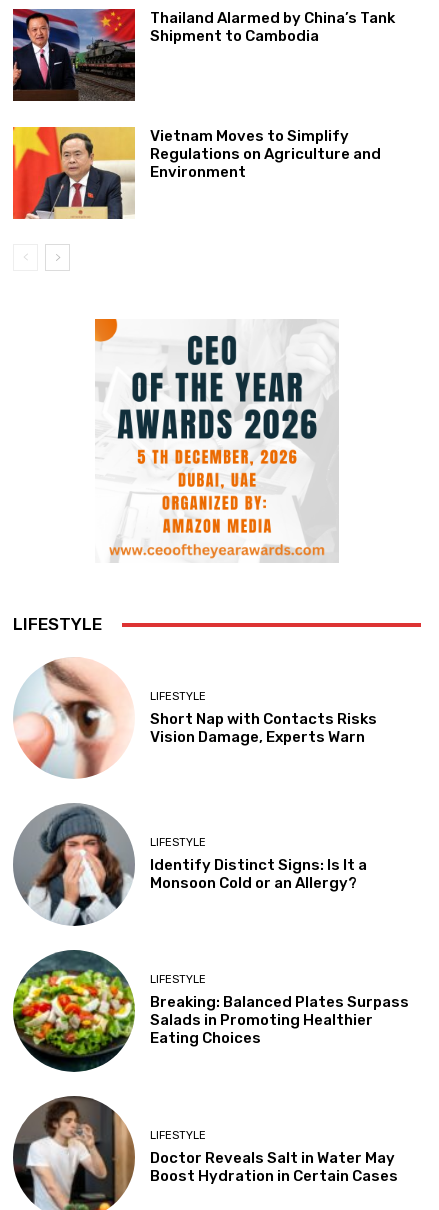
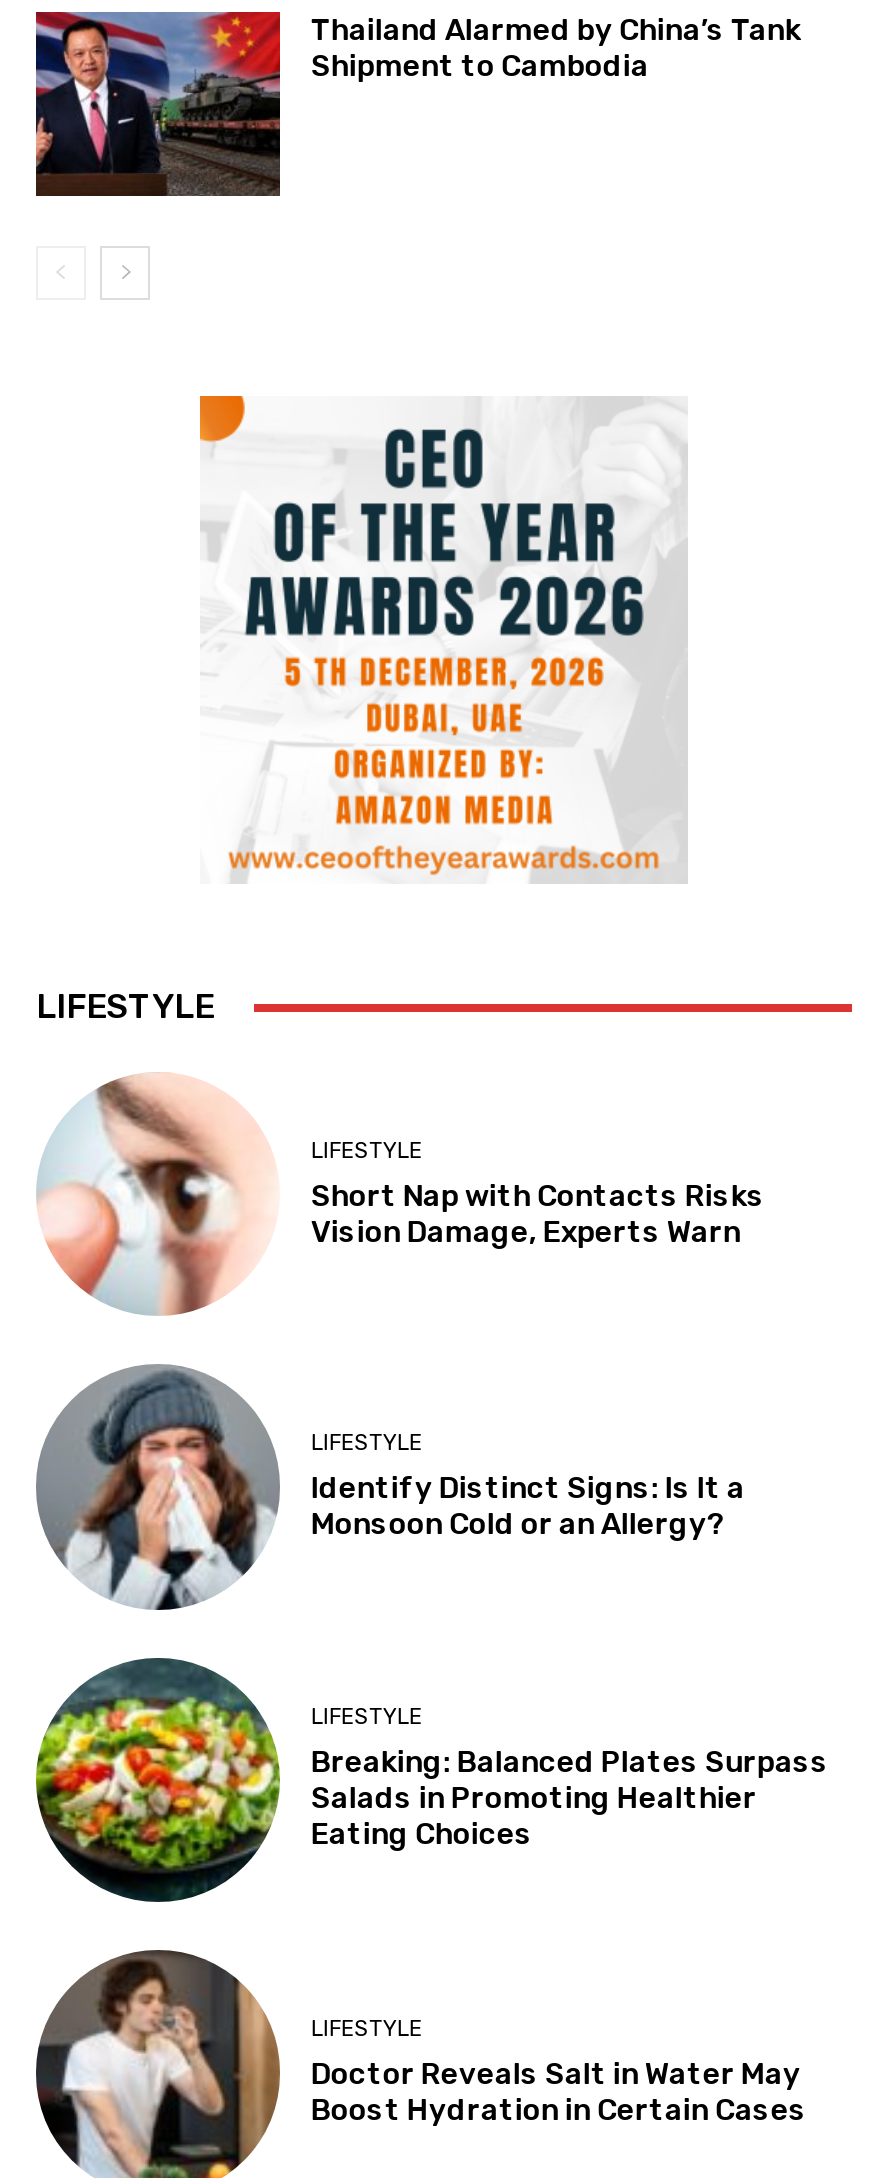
[12,126,381,220] [image] | Vietnam Moves to Simplify | Regulations on Agriculture and | Environment -> none

